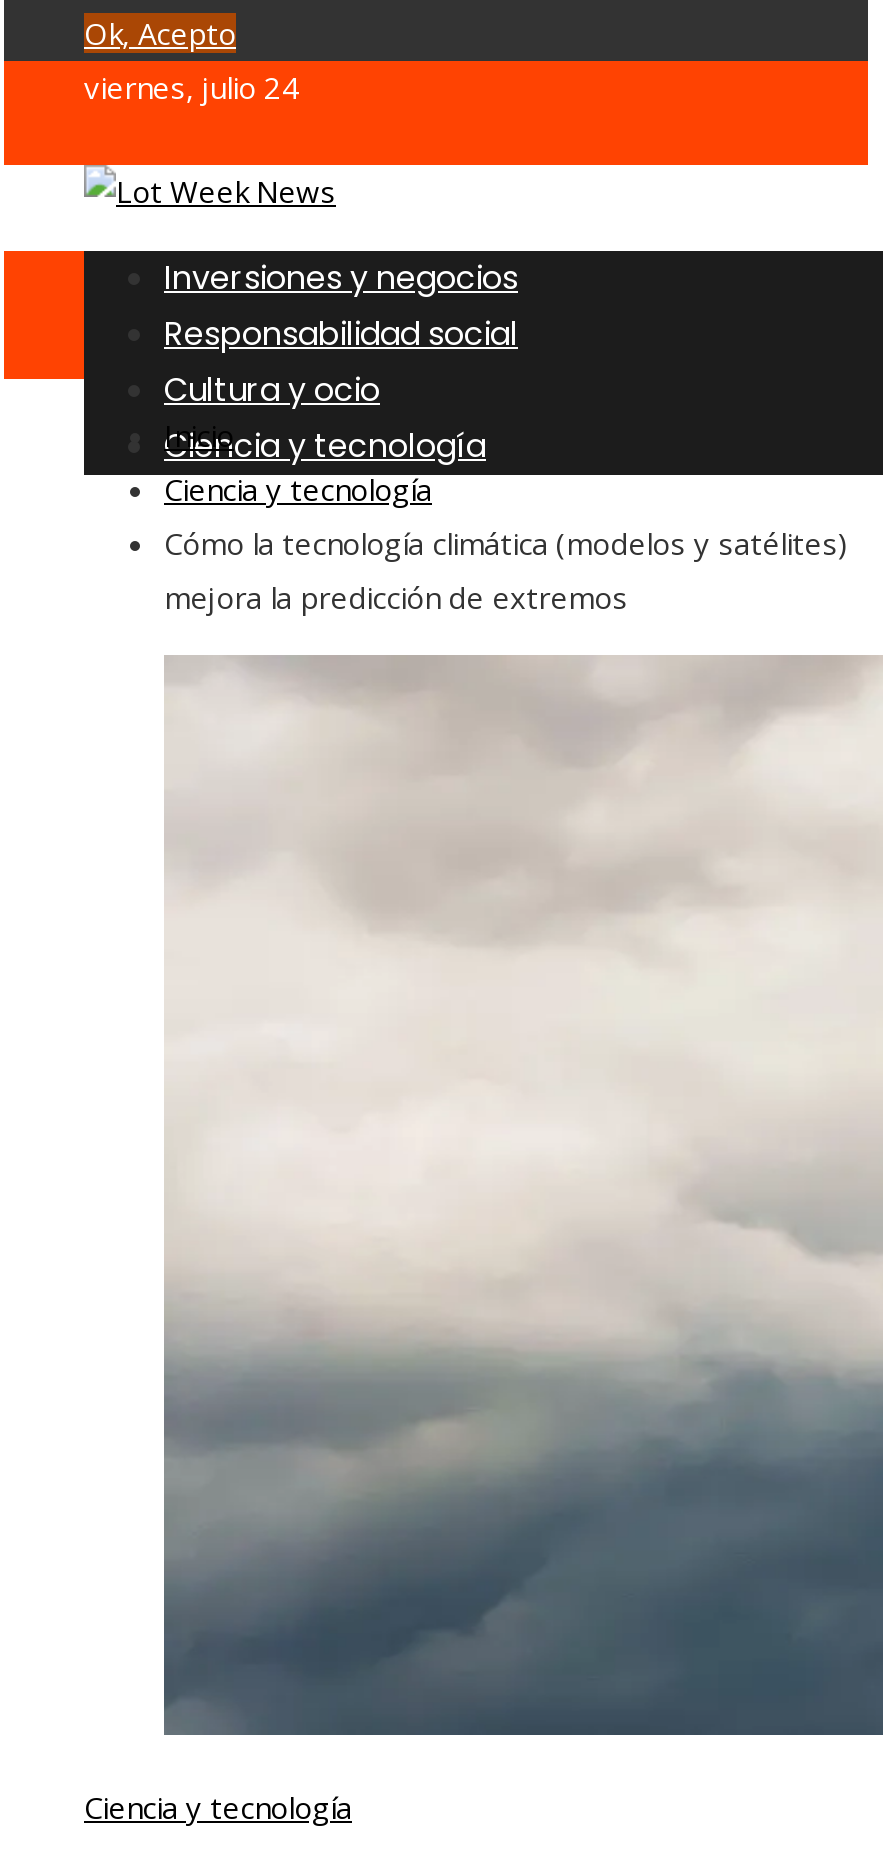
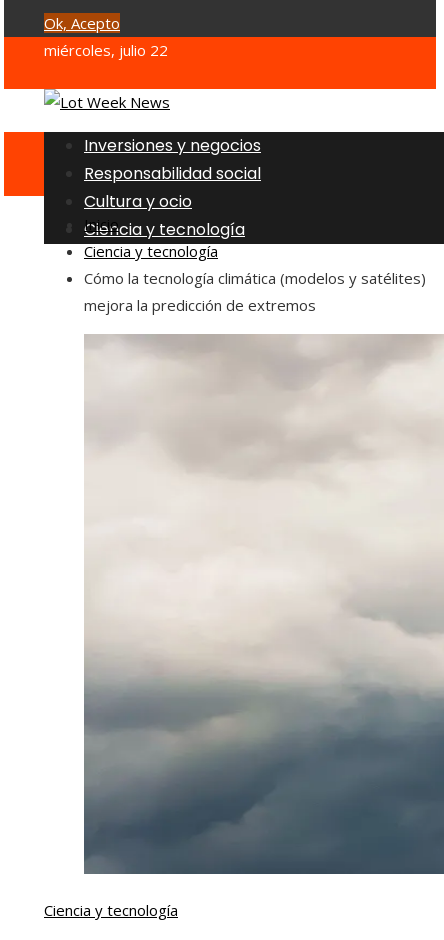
[84,67,300,107] viernes, julio 24 -> [44,40,168,60] miércoles, julio 22

